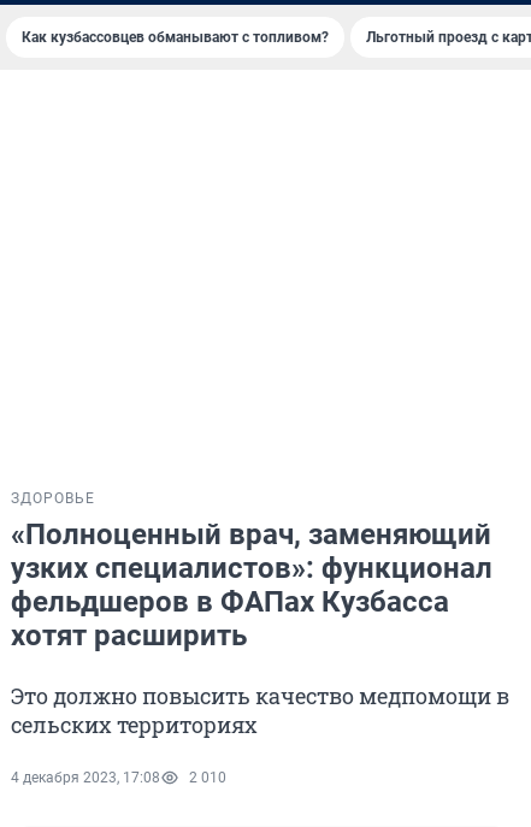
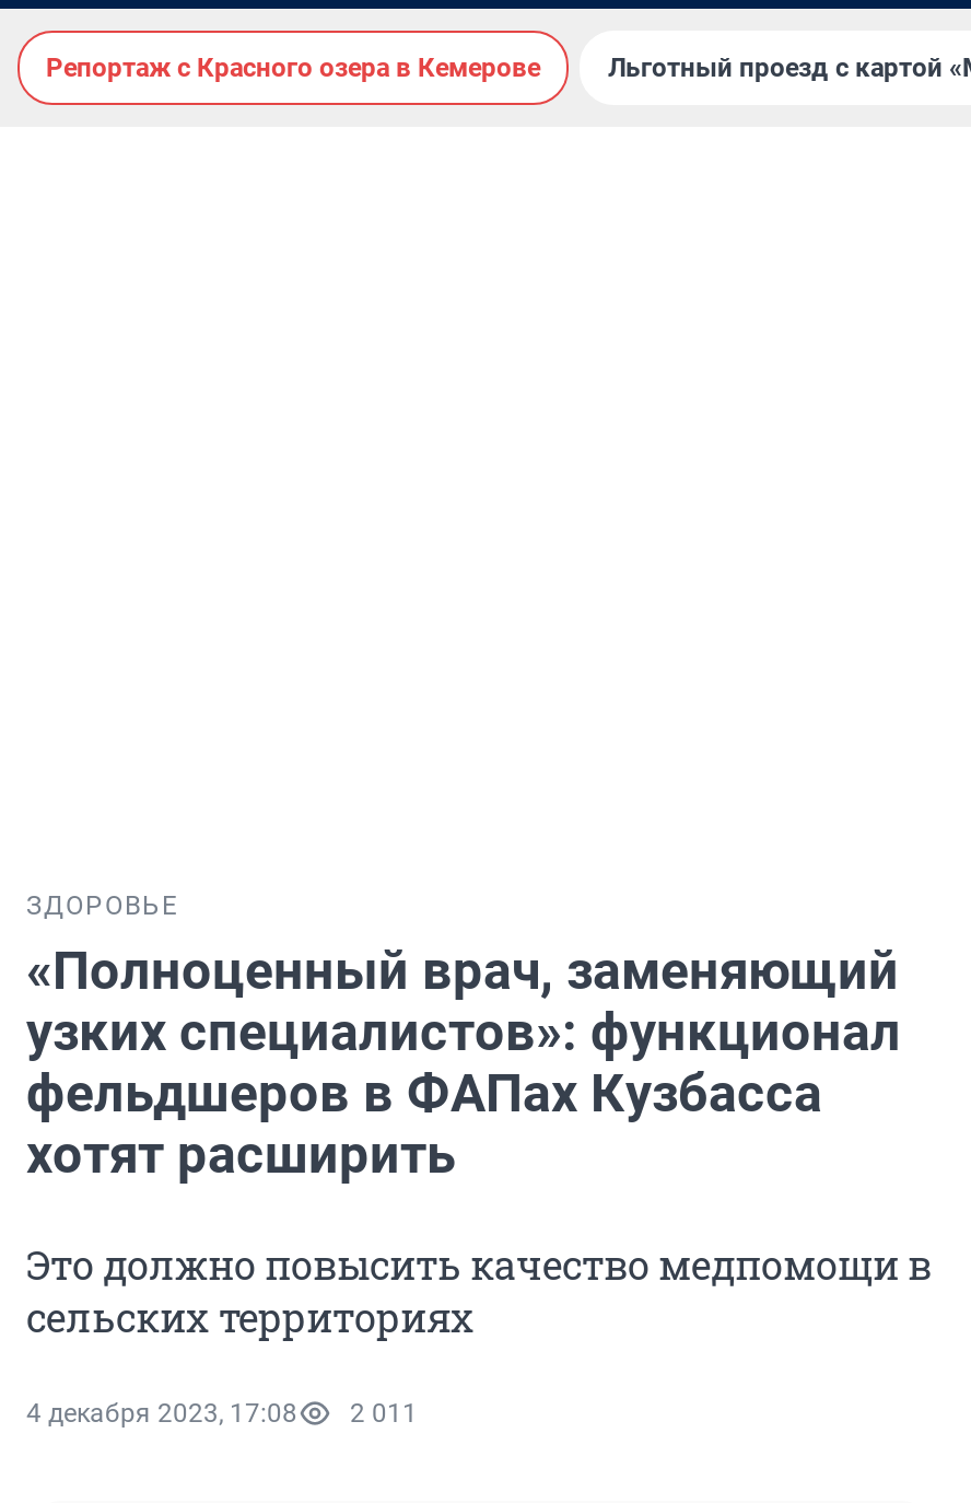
[22,29,329,46] Как кузбассовцев обманывают с топливом? -> [46,53,540,83] Репортаж с Красного озера в Кемерове
[11,769,226,786] 4 декабря 2023, 17:08 2 010 -> [26,1398,418,1429] 4 декабря 2023, 17:08 2 011

